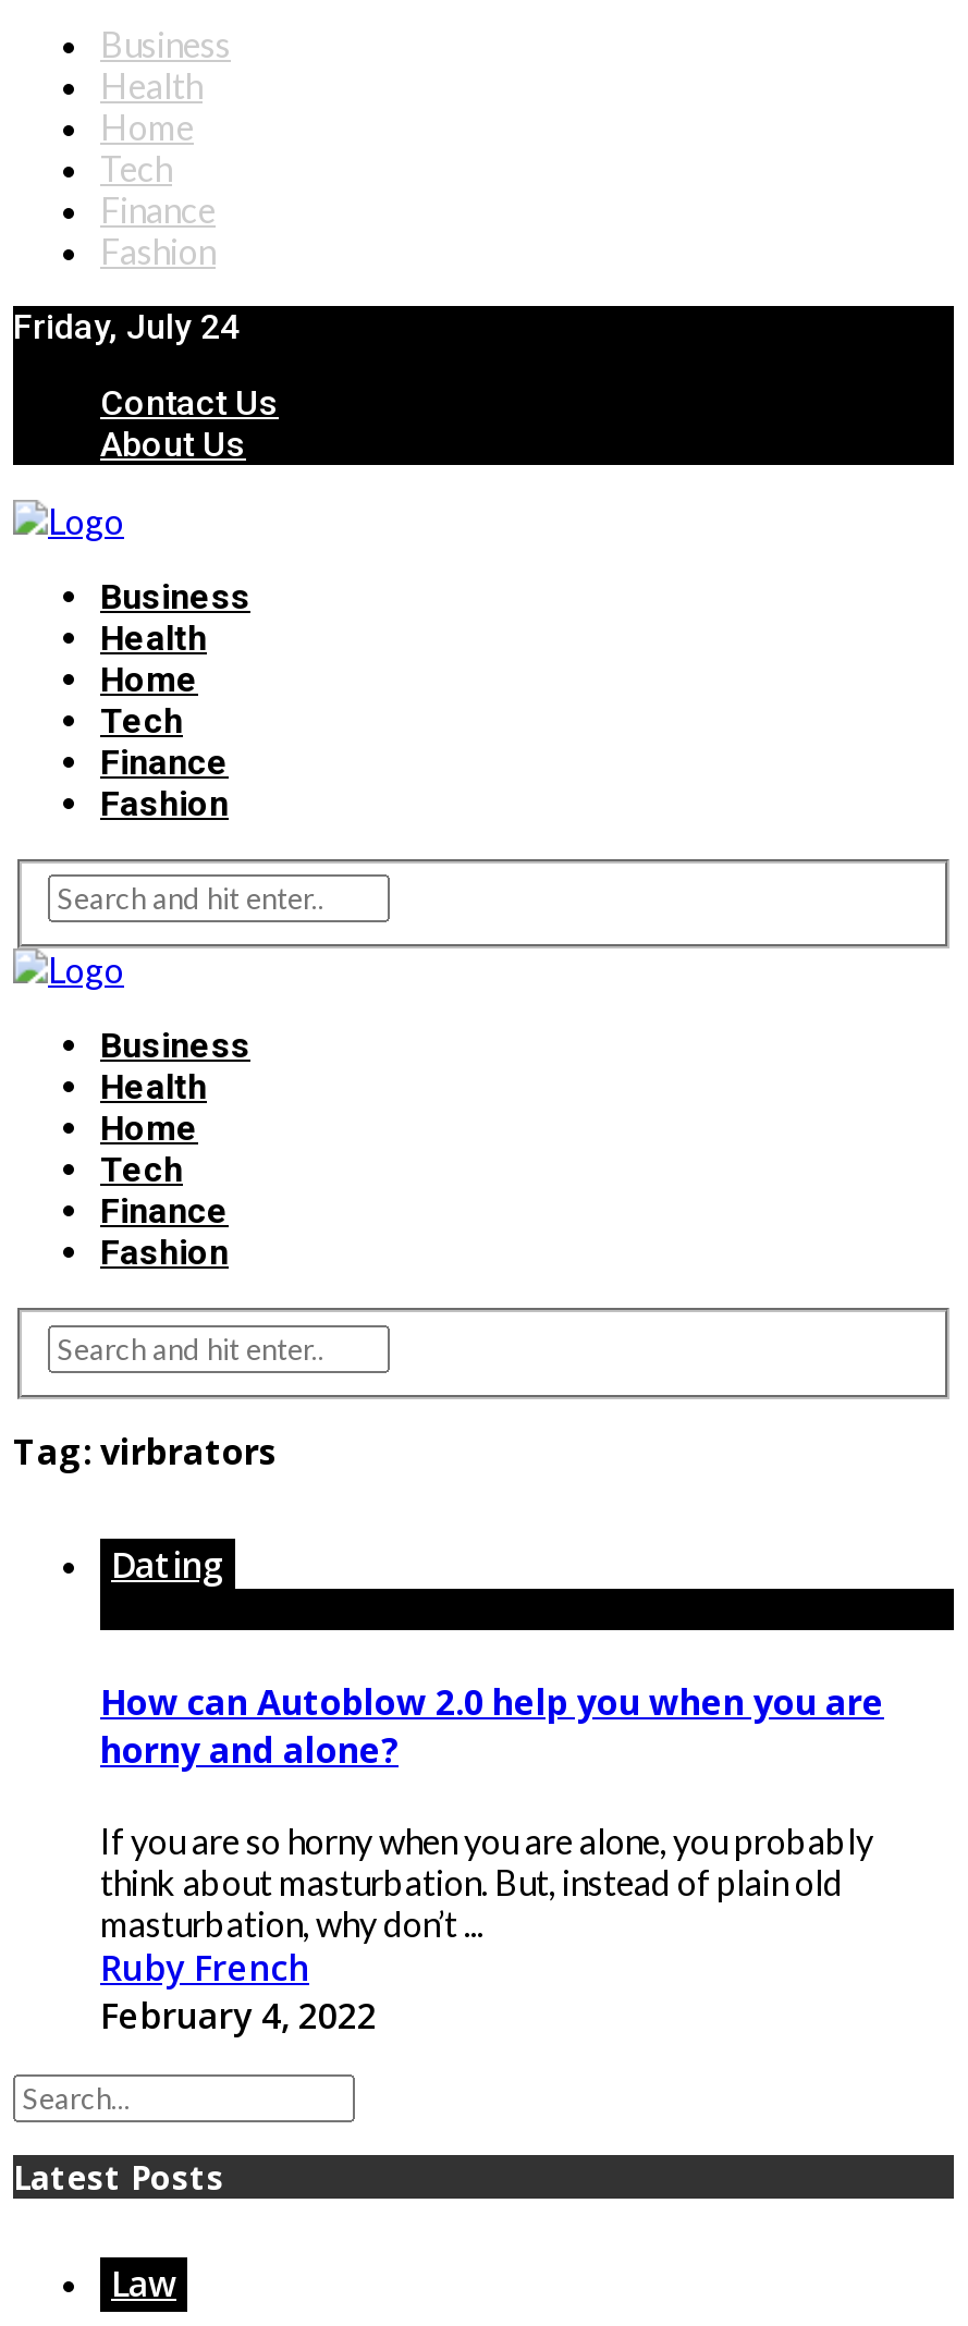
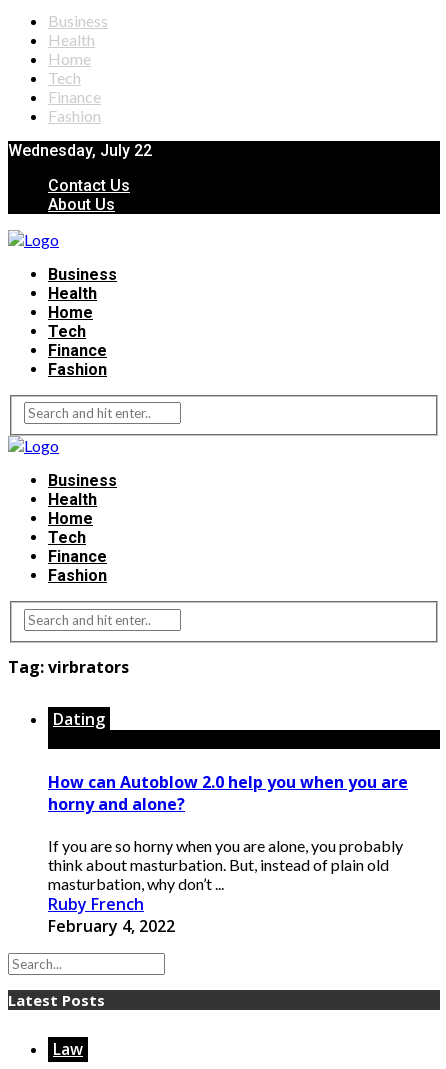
[13,306,240,347] Friday, July 24 -> [8,141,152,160] Wednesday, July 22

